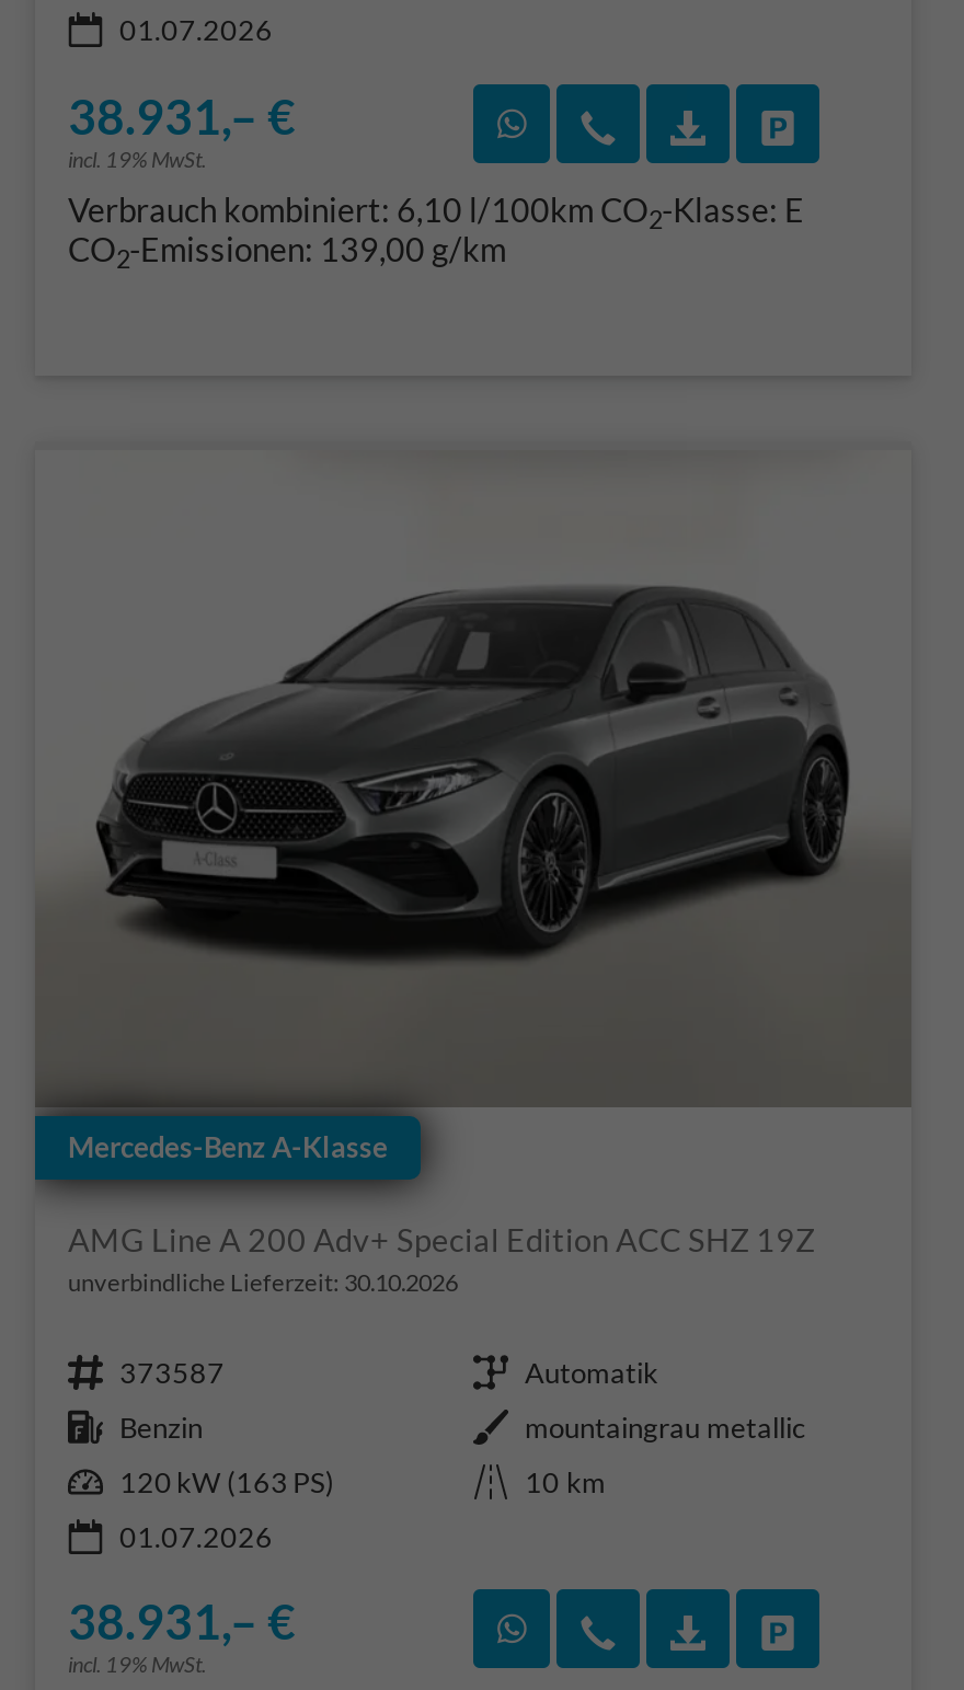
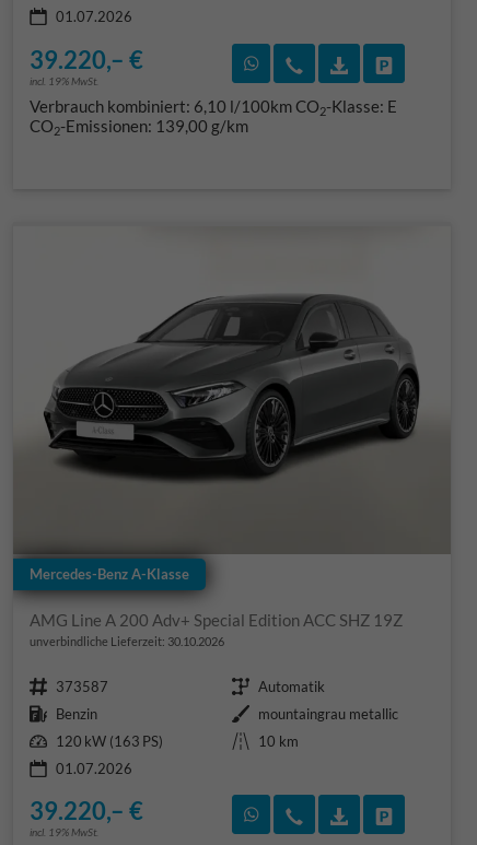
[68,85,296,145] 38.931,– € -> [30,44,143,74] 39.220,– €
[68,1591,296,1651] 38.931,– € -> [30,796,143,825] 39.220,– €

